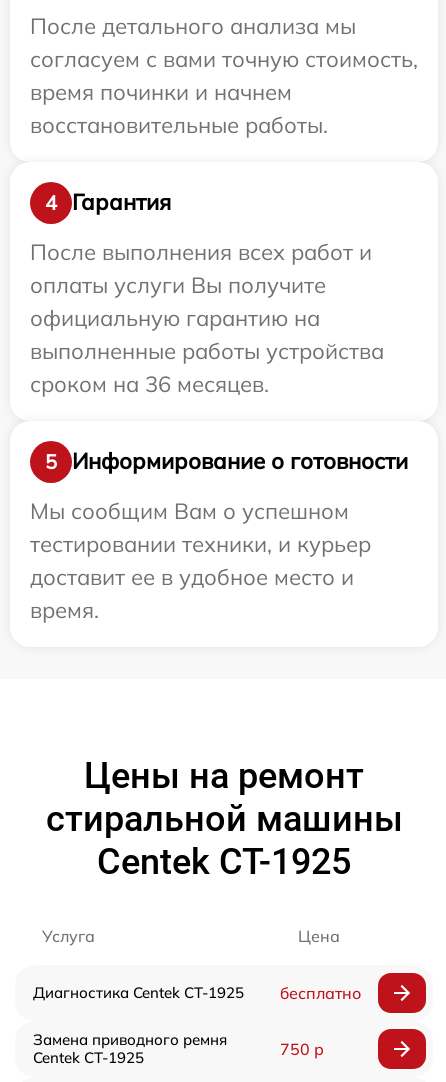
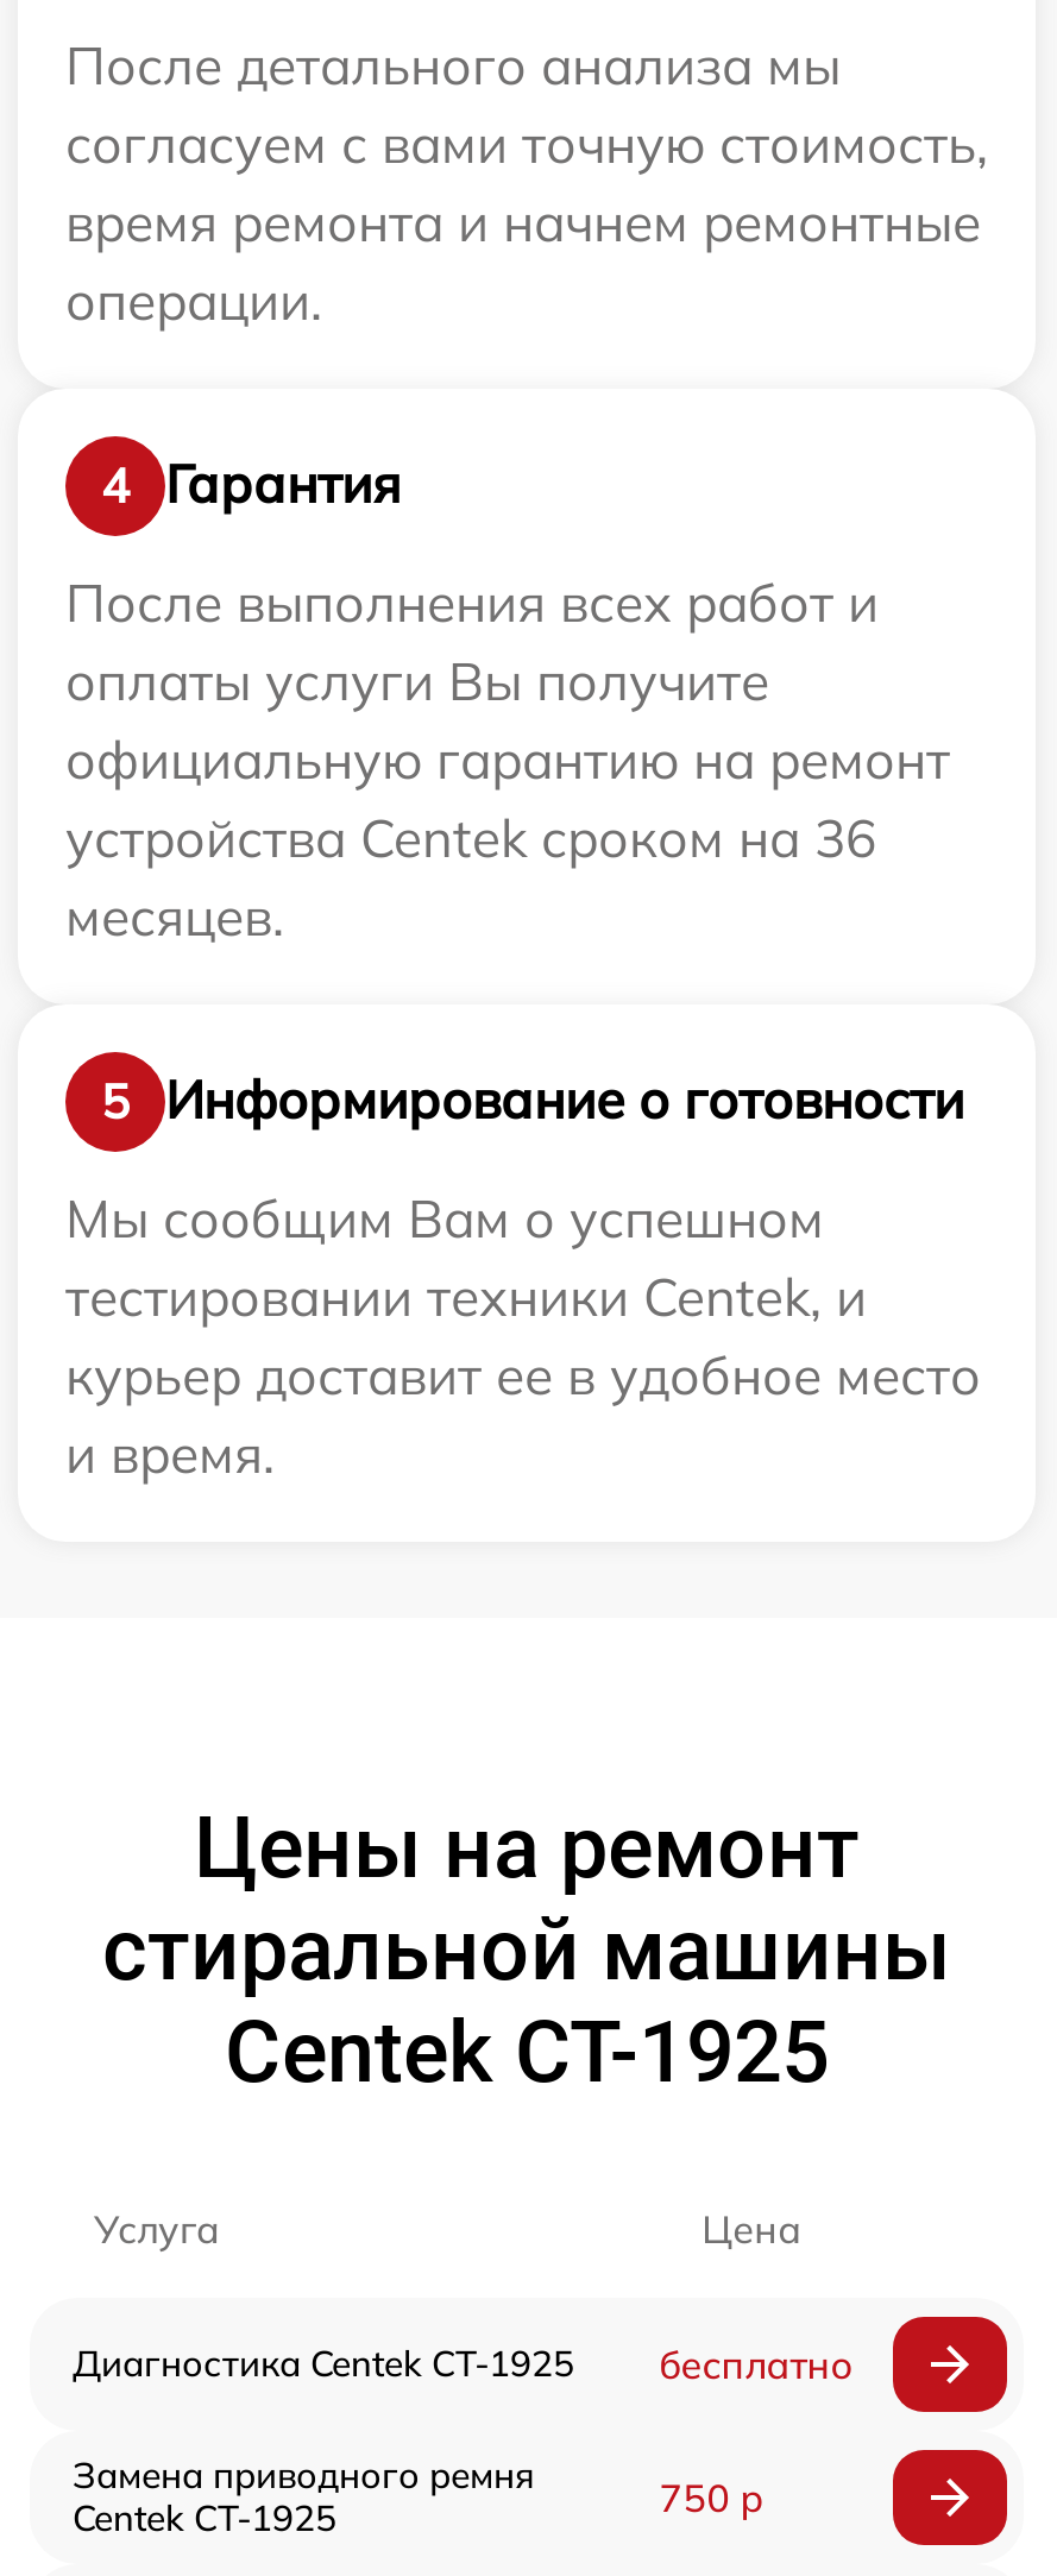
[30,78,328,139] время починки и начнем | восстановительные работы. -> [65,188,981,333] время ремонта и начнем ремонтные | операции.
[30,304,384,398] официальную гарантию на | выполненные работы устройства | сроком на 36 месяцев. -> [65,726,950,949] официальную гарантию на ремонт | устройства Centek сроком на 36 | месяцев.
[30,530,371,624] тестировании техники, и курьер | доставит ее в удобное место и | время. -> [65,1263,981,1486] тестировании техники Centek, и | курьер доставит ее в удобное место | и время.

